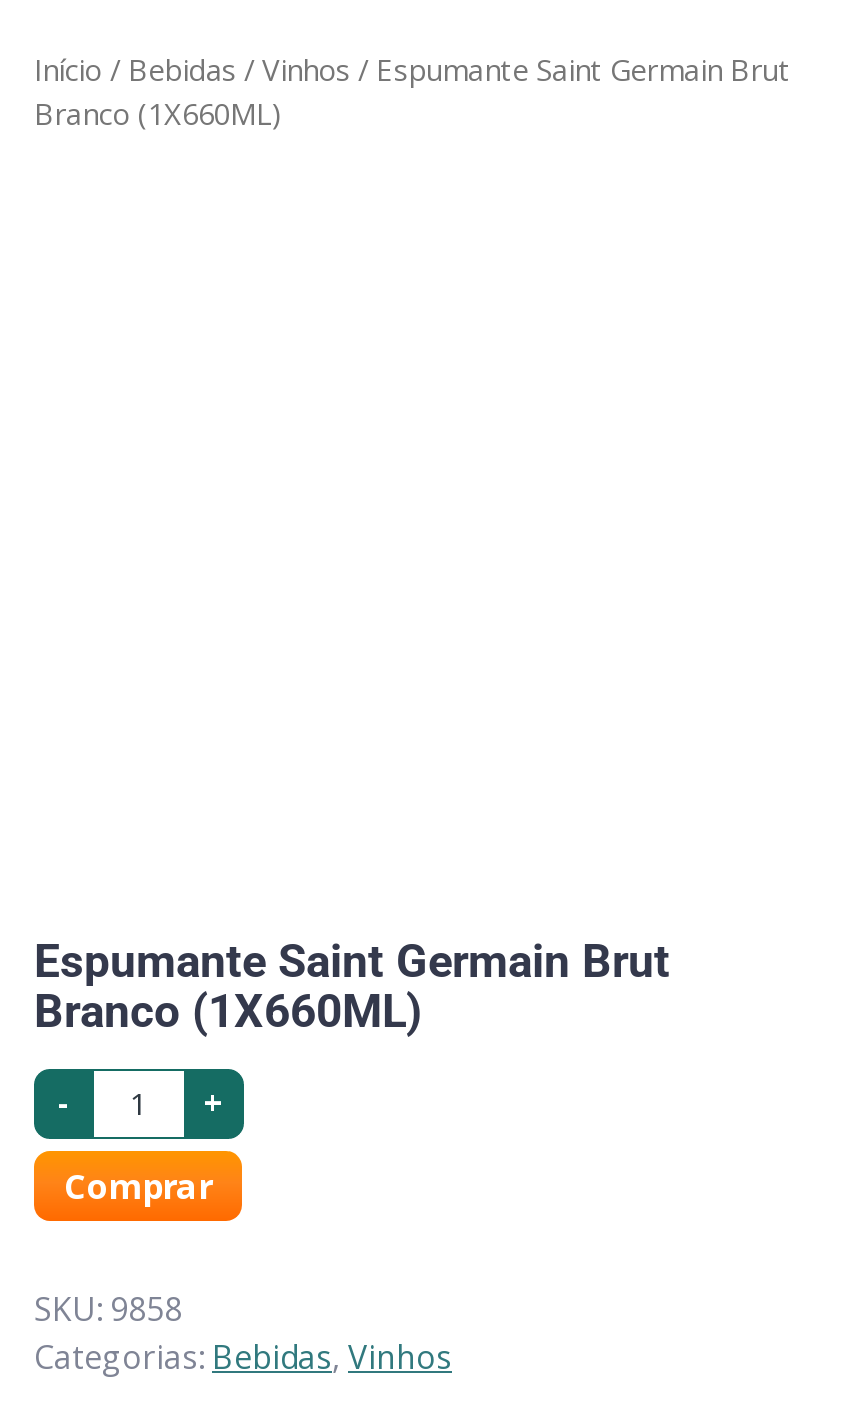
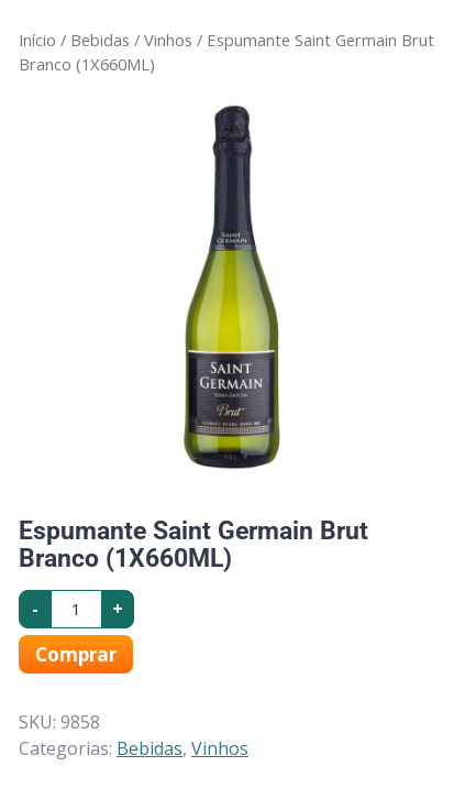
none -> [182,105,281,470] [image]

